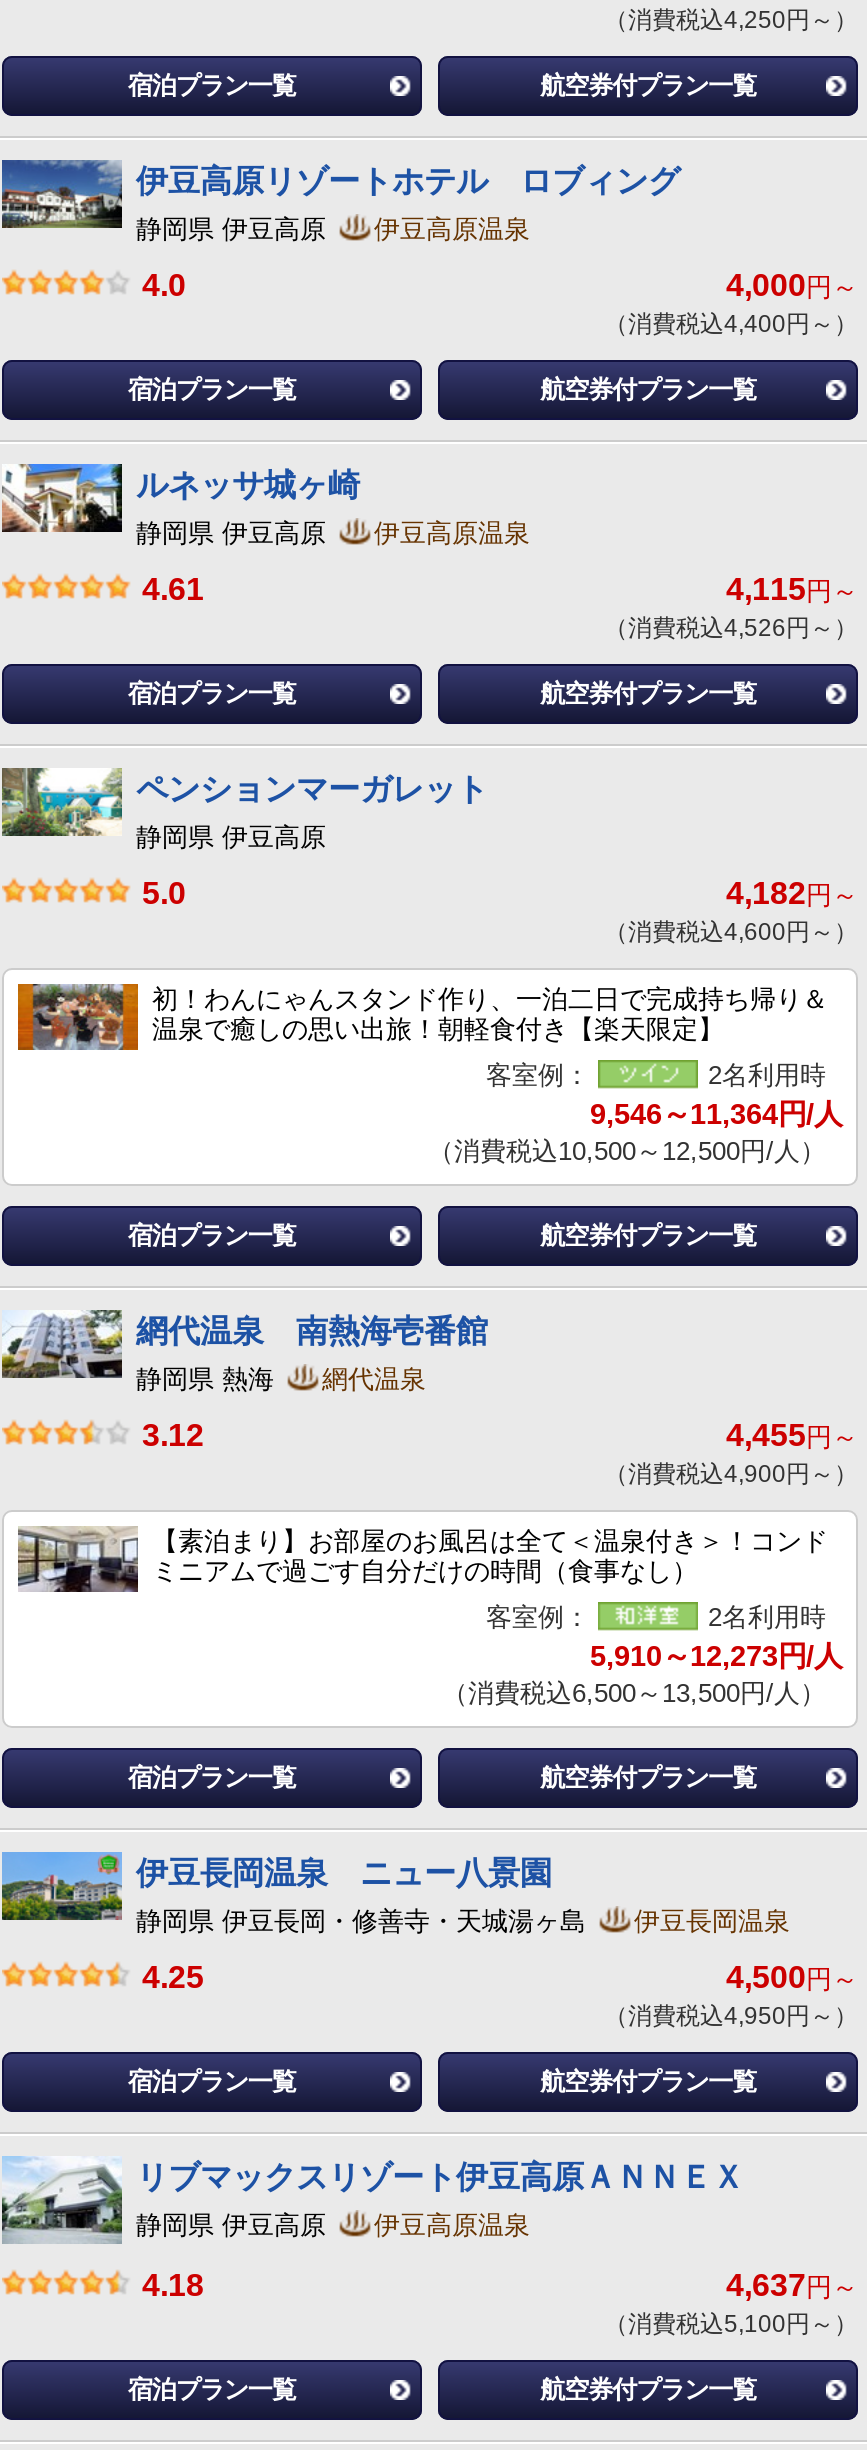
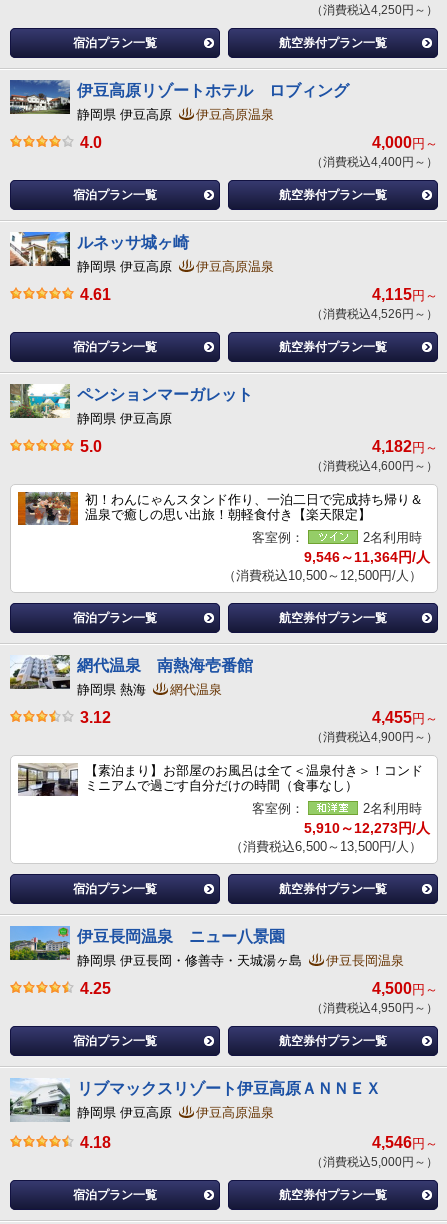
[726,2269,858,2303] 4,637円～ -> [372,1134,438,1151] 4,546円～
[604,2311,858,2339] （消費税込5,100円～） -> [311,1155,438,1169] （消費税込5,000円～）

